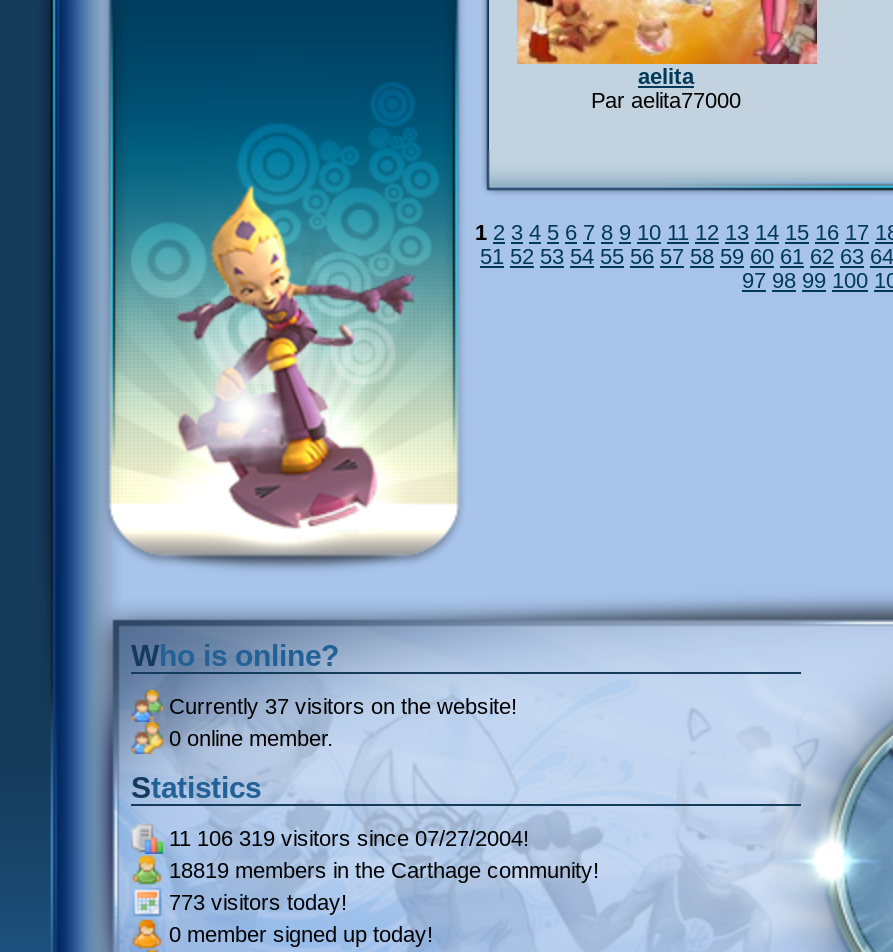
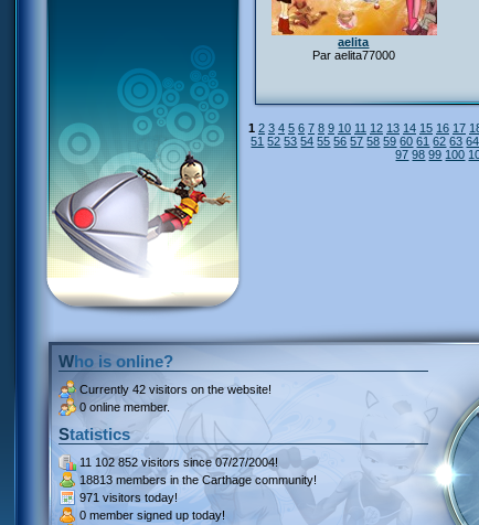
[121,186,439,530] [image] -> [52,104,231,291] [image]
[169,694,517,718] Currently 37 visitors on the website! -> [79,383,272,396] Currently 42 visitors on the website!
[169,826,529,850] 11 106 319 visitors since 07/27/2004! -> [79,456,278,469] 11 102 852 visitors since 07/27/2004!
[169,858,599,882] 18819 members in the Carthage community! -> [79,473,317,486] 18813 members in the Carthage community!
[169,890,347,914] 773 visitors today! -> [79,491,178,504] 971 visitors today!

